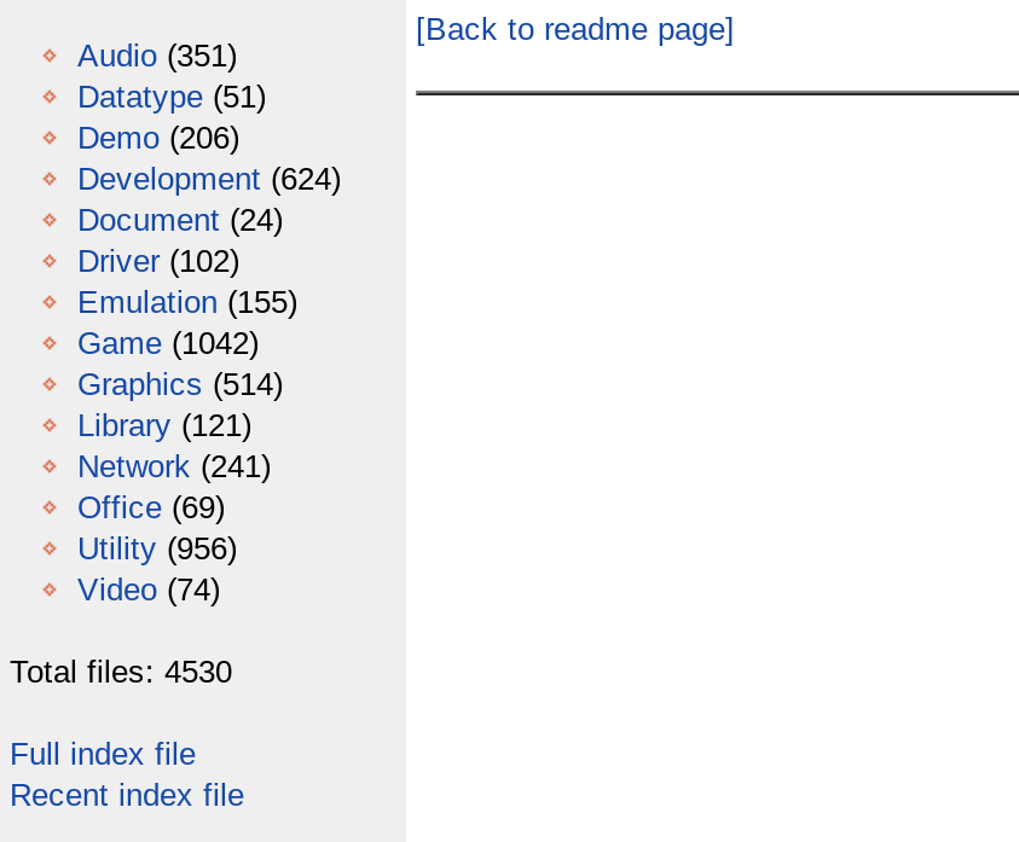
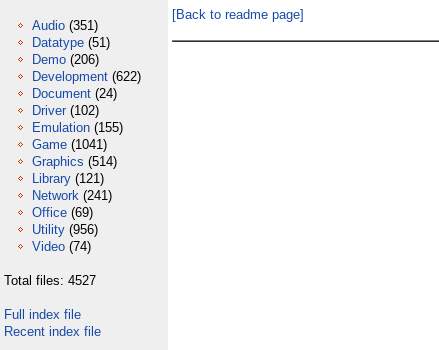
[77,161,341,197] Development (624) -> [32,69,141,84] Development (622)
[77,325,259,361] Game (1042) -> [32,137,107,152] Game (1041)
[10,654,232,690] Total files: 4530 -> [4,273,96,288] Total files: 4527

